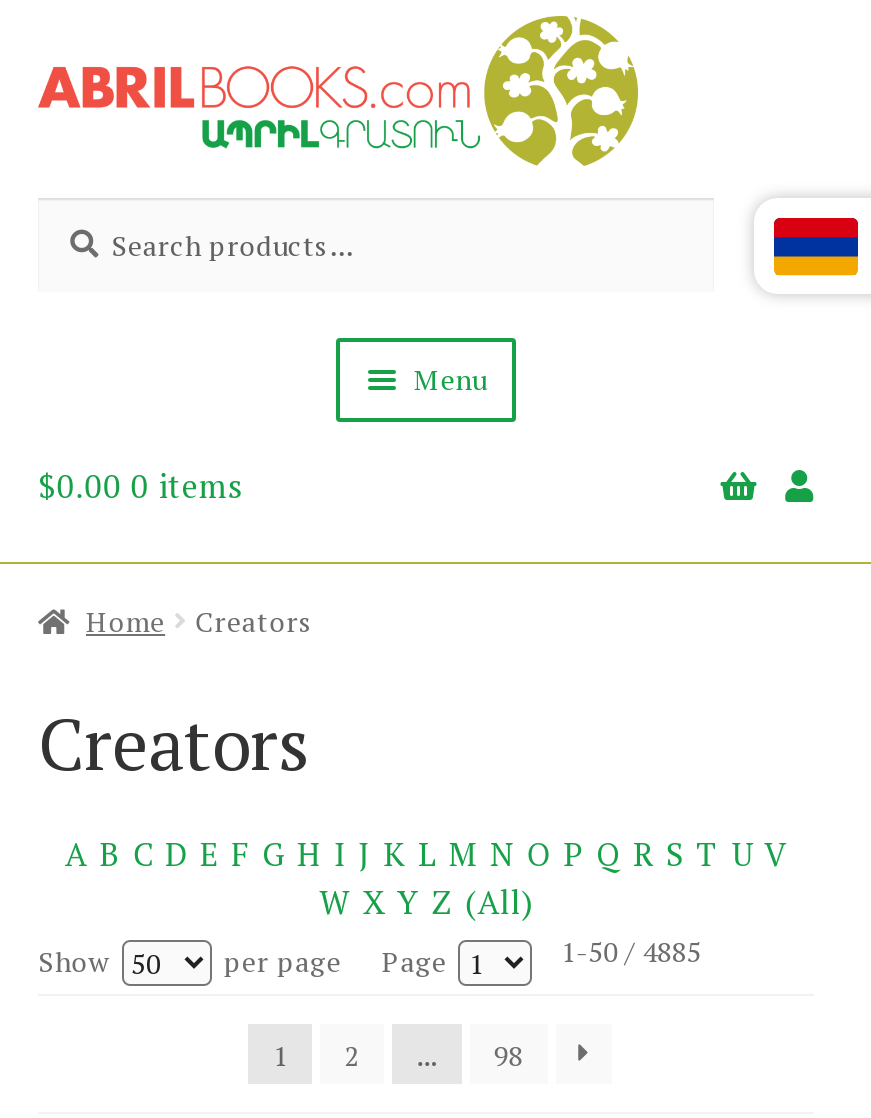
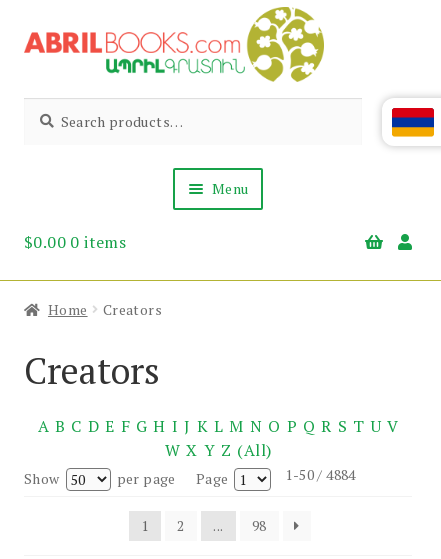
[561,932,702,970] 1-50 / 4885 -> [285,465,356,484] 1-50 / 4884

